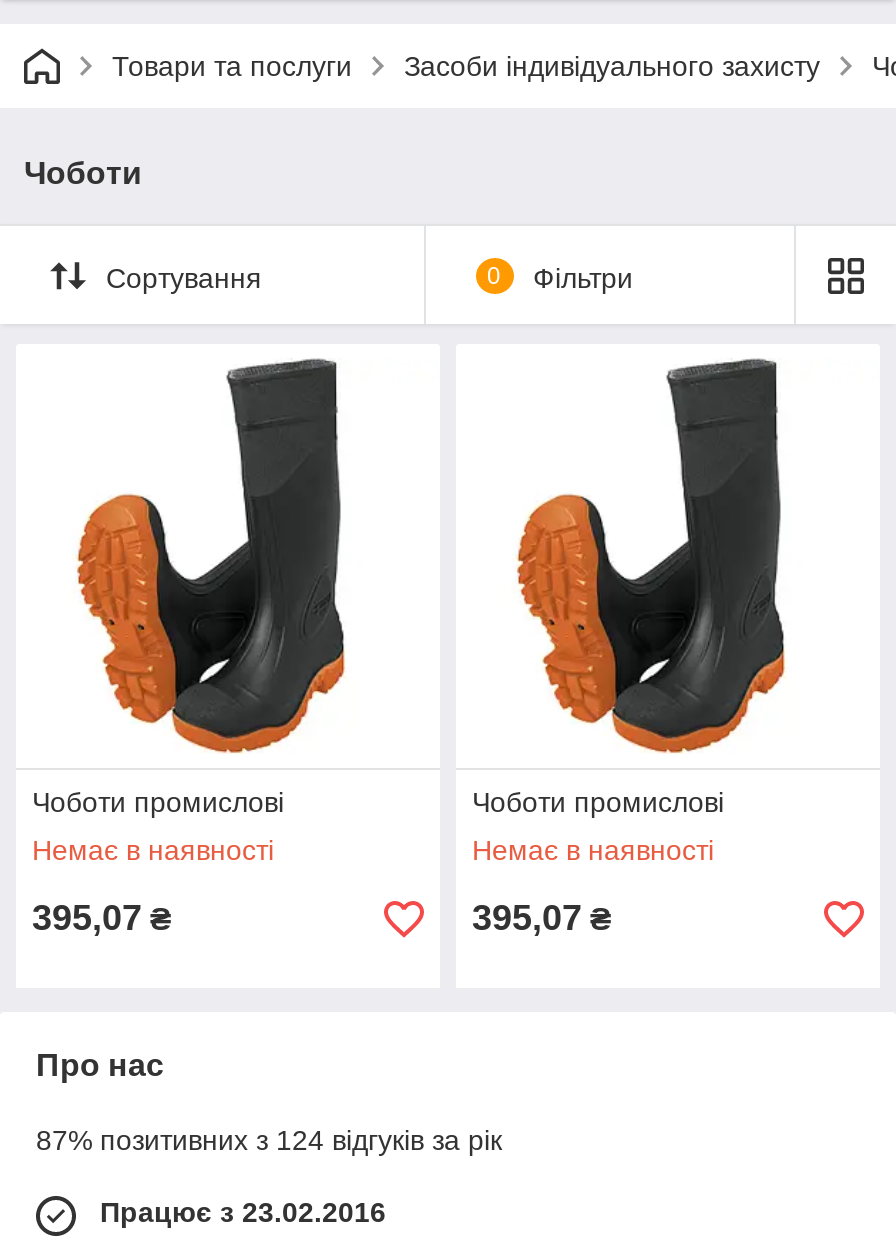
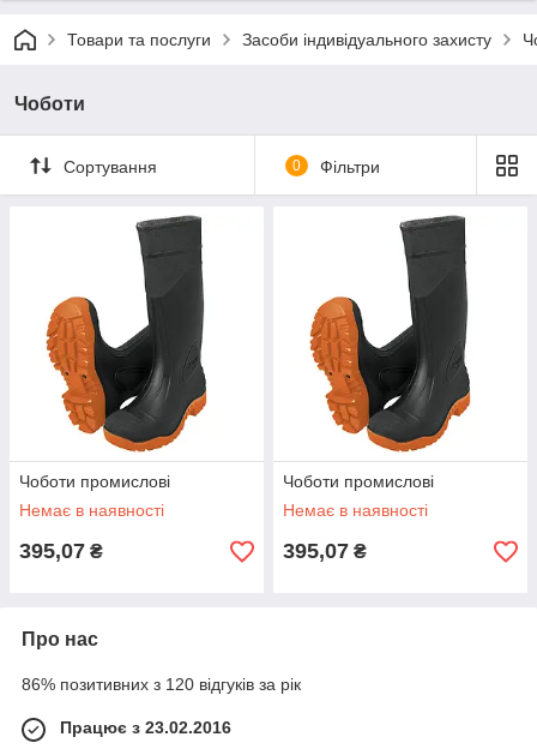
[36,1124,502,1156] 87% позитивних з 124 відгуків за рік -> [22,675,301,694] 86% позитивних з 120 відгуків за рік

